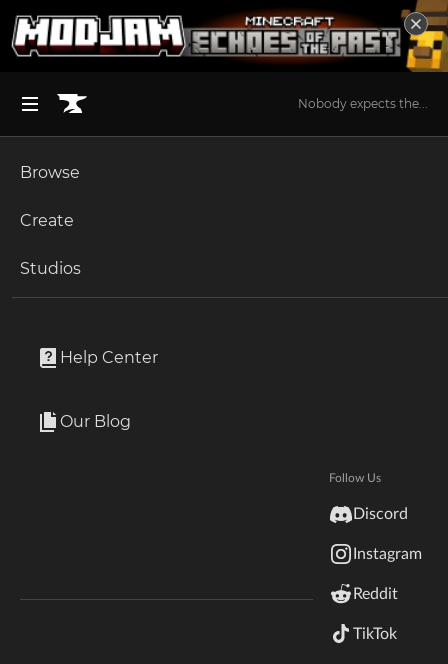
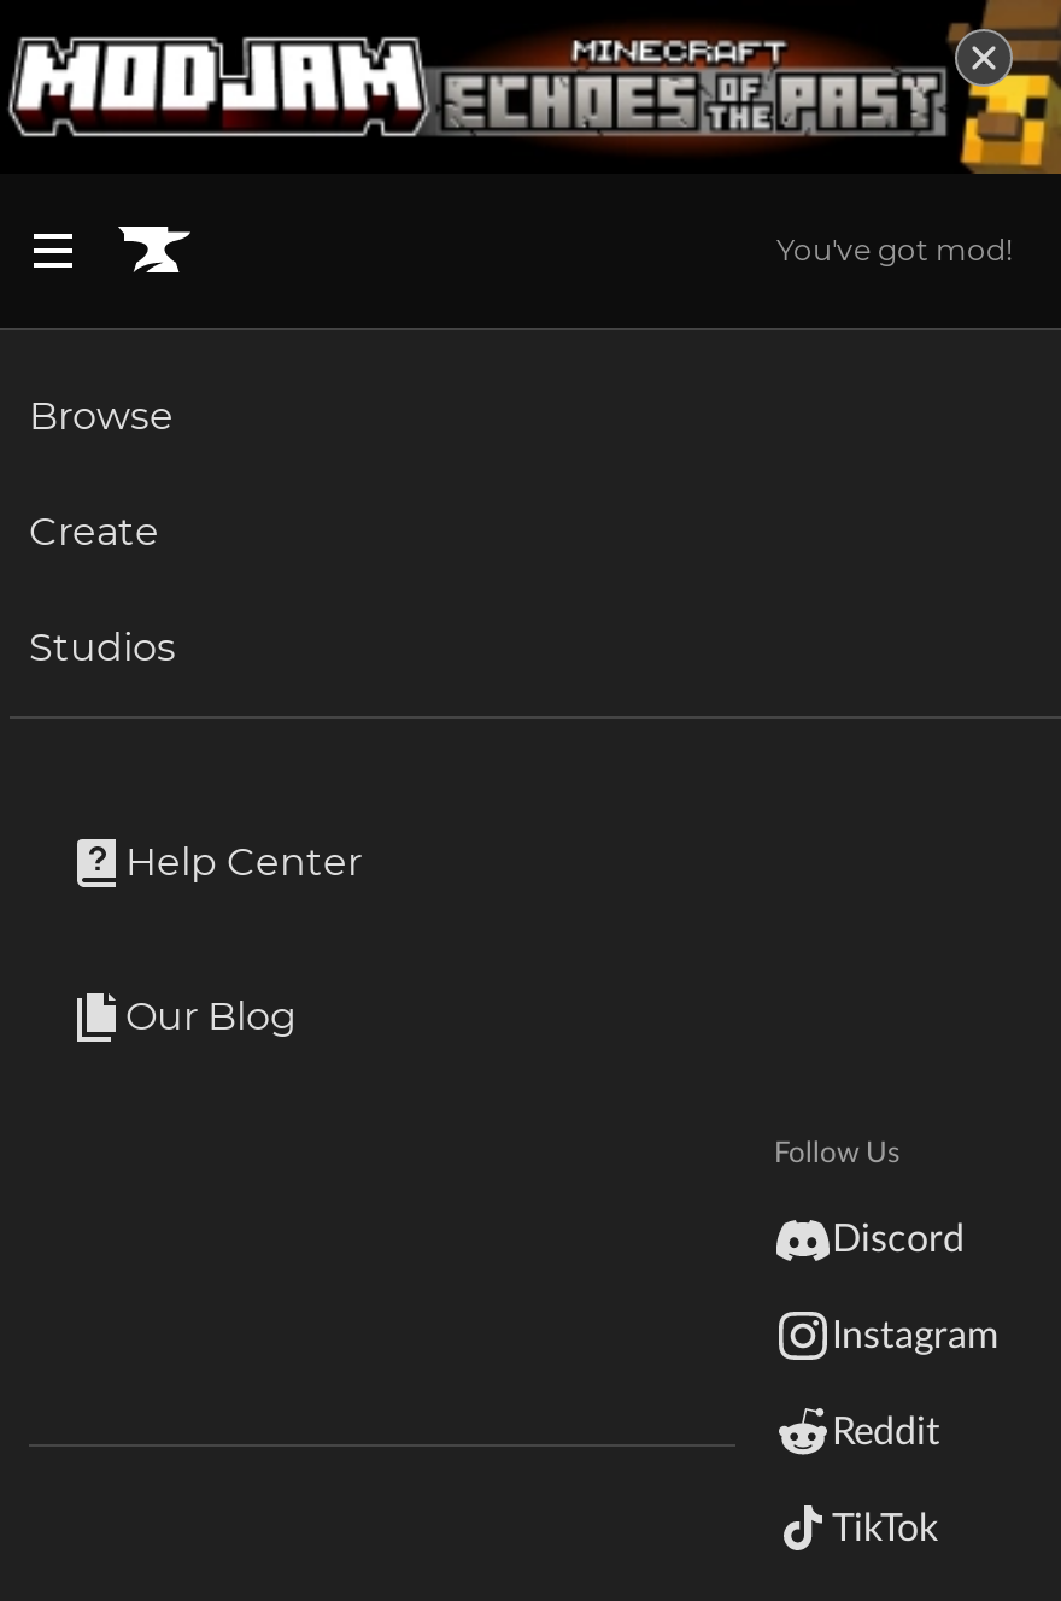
[298,96,428,111] Nobody expects the... -> [776,231,1013,267] You've got mod!

